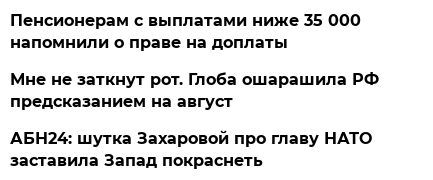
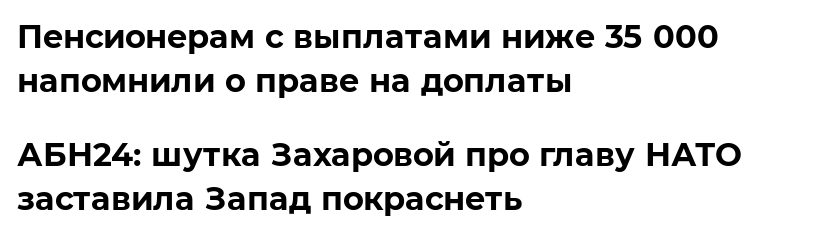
[10,70,379,111] Мне не заткнут рот. Глоба ошарашила РФ | предсказанием на август -> none

